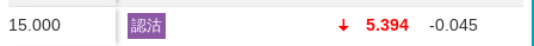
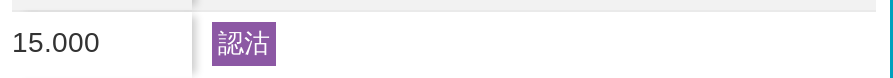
[366,15,478,34] 5.394 | -0.045 -> none

